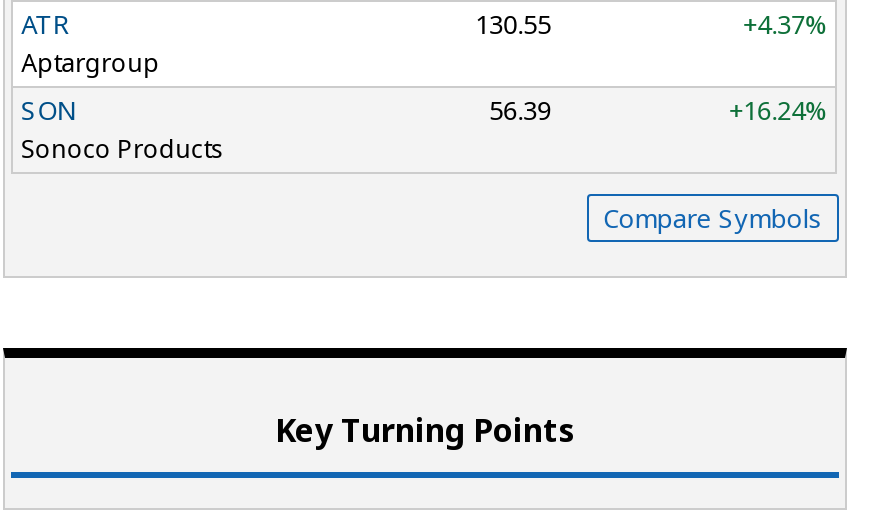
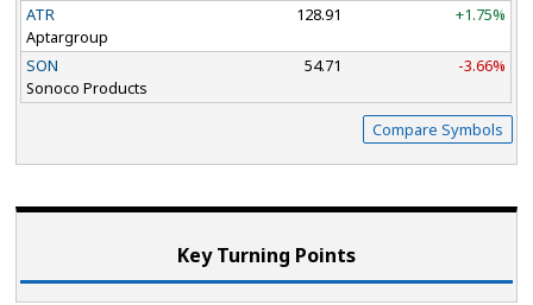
[475,5,551,41] 130.55 -> [296,3,342,25] 128.91
[743,5,827,41] +4.37% -> [456,3,506,25] +1.75%
[489,91,551,127] 56.39 -> [305,54,342,76] 54.71
[729,91,827,127] +16.24% -> [458,54,506,76] -3.66%

